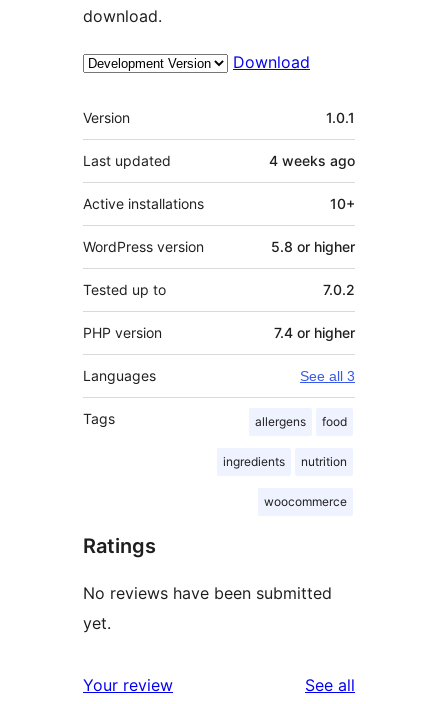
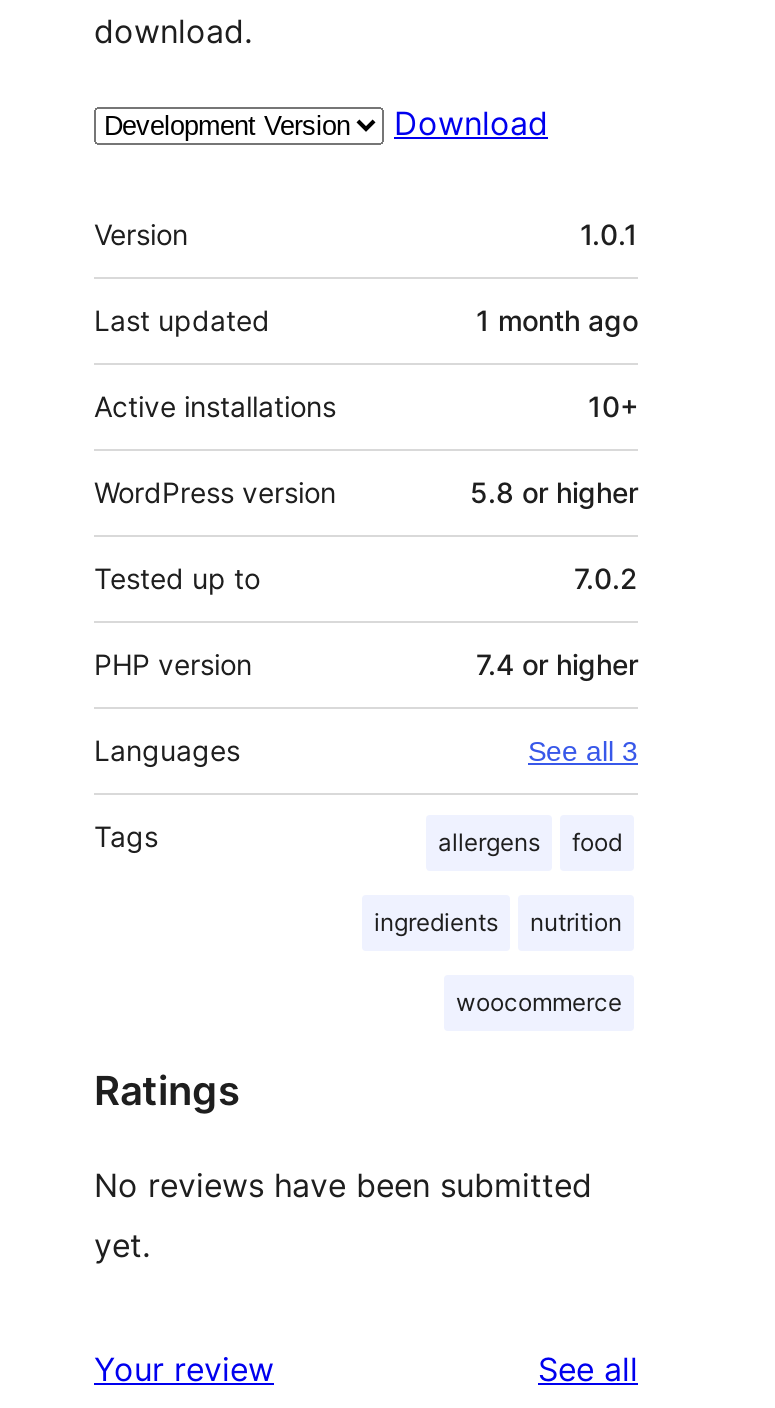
[269,152,355,169] 4 weeks ago -> [476,302,638,336] 1 month ago

